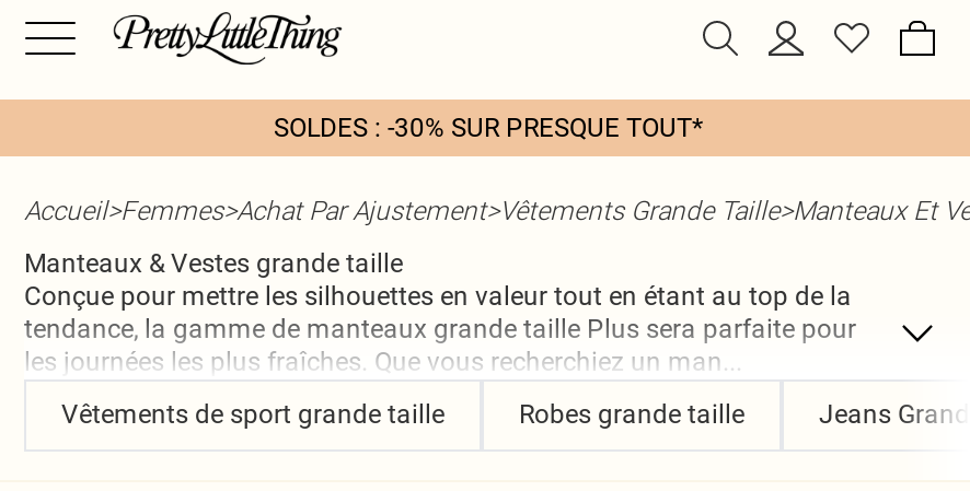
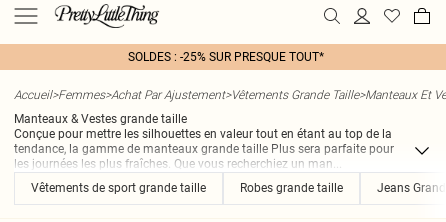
[274,113,703,143] SOLDES : -30% SUR PRESQUE TOUT* -> [128,50,324,64] SOLDES : -25% SUR PRESQUE TOUT*

